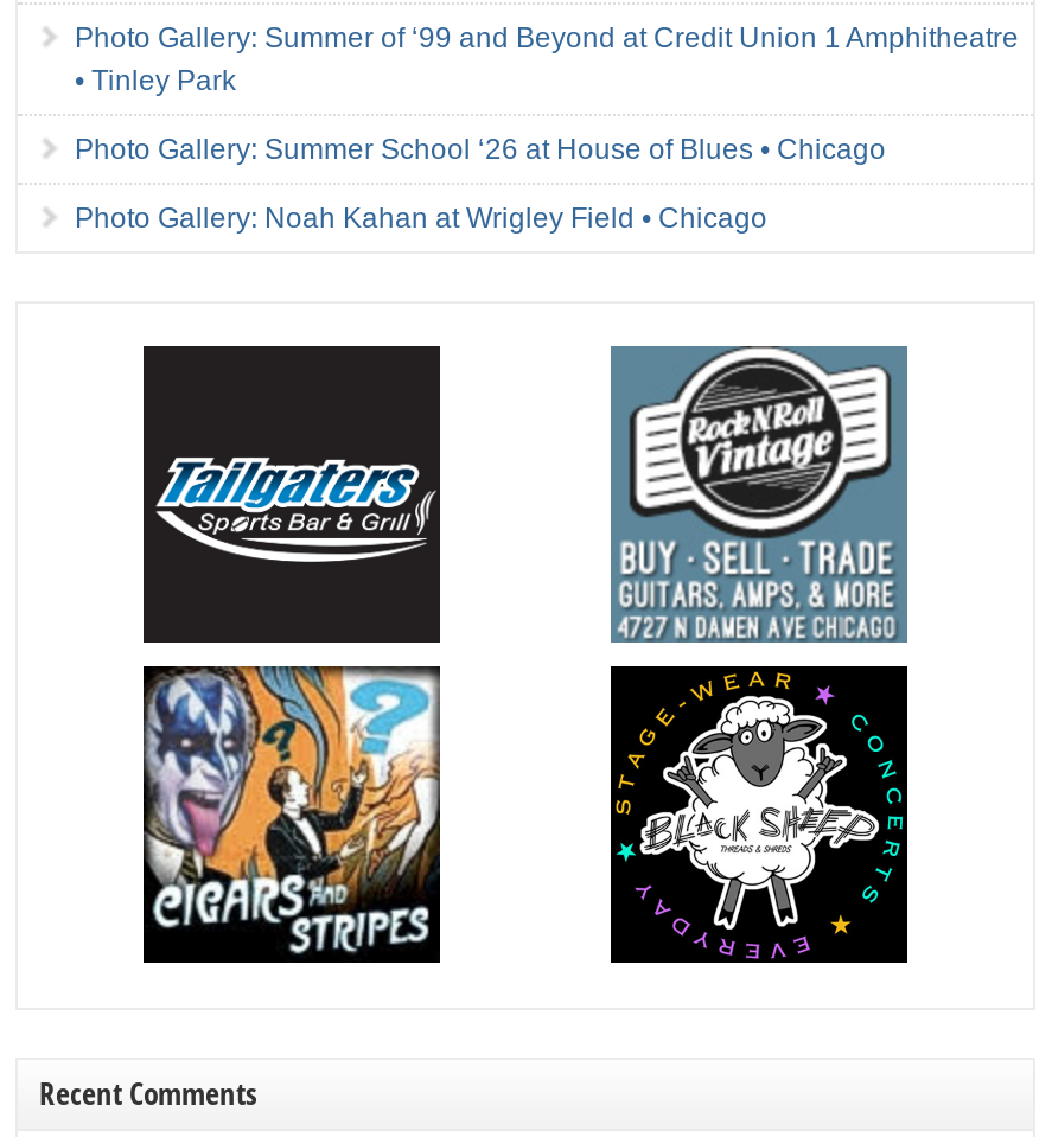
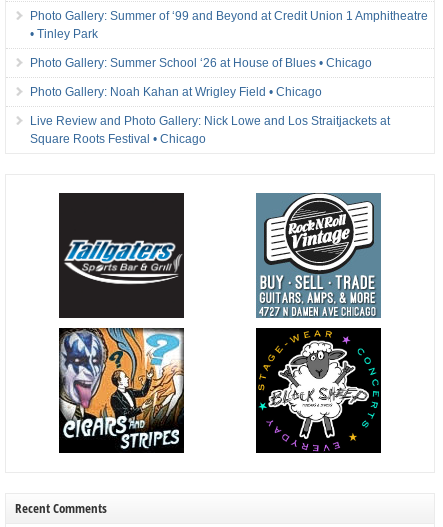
none -> [30,114,390,146] Live Review and Photo Gallery: Nick Lowe and Los Straitjackets at | Square Roots Festival • Chicago

